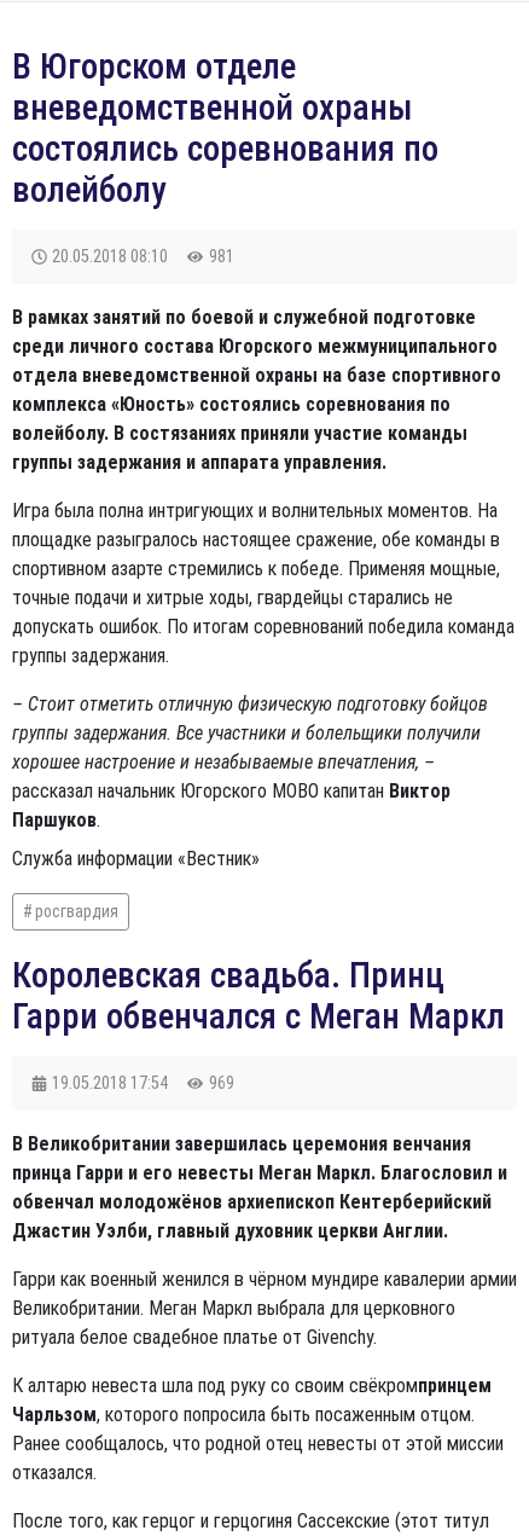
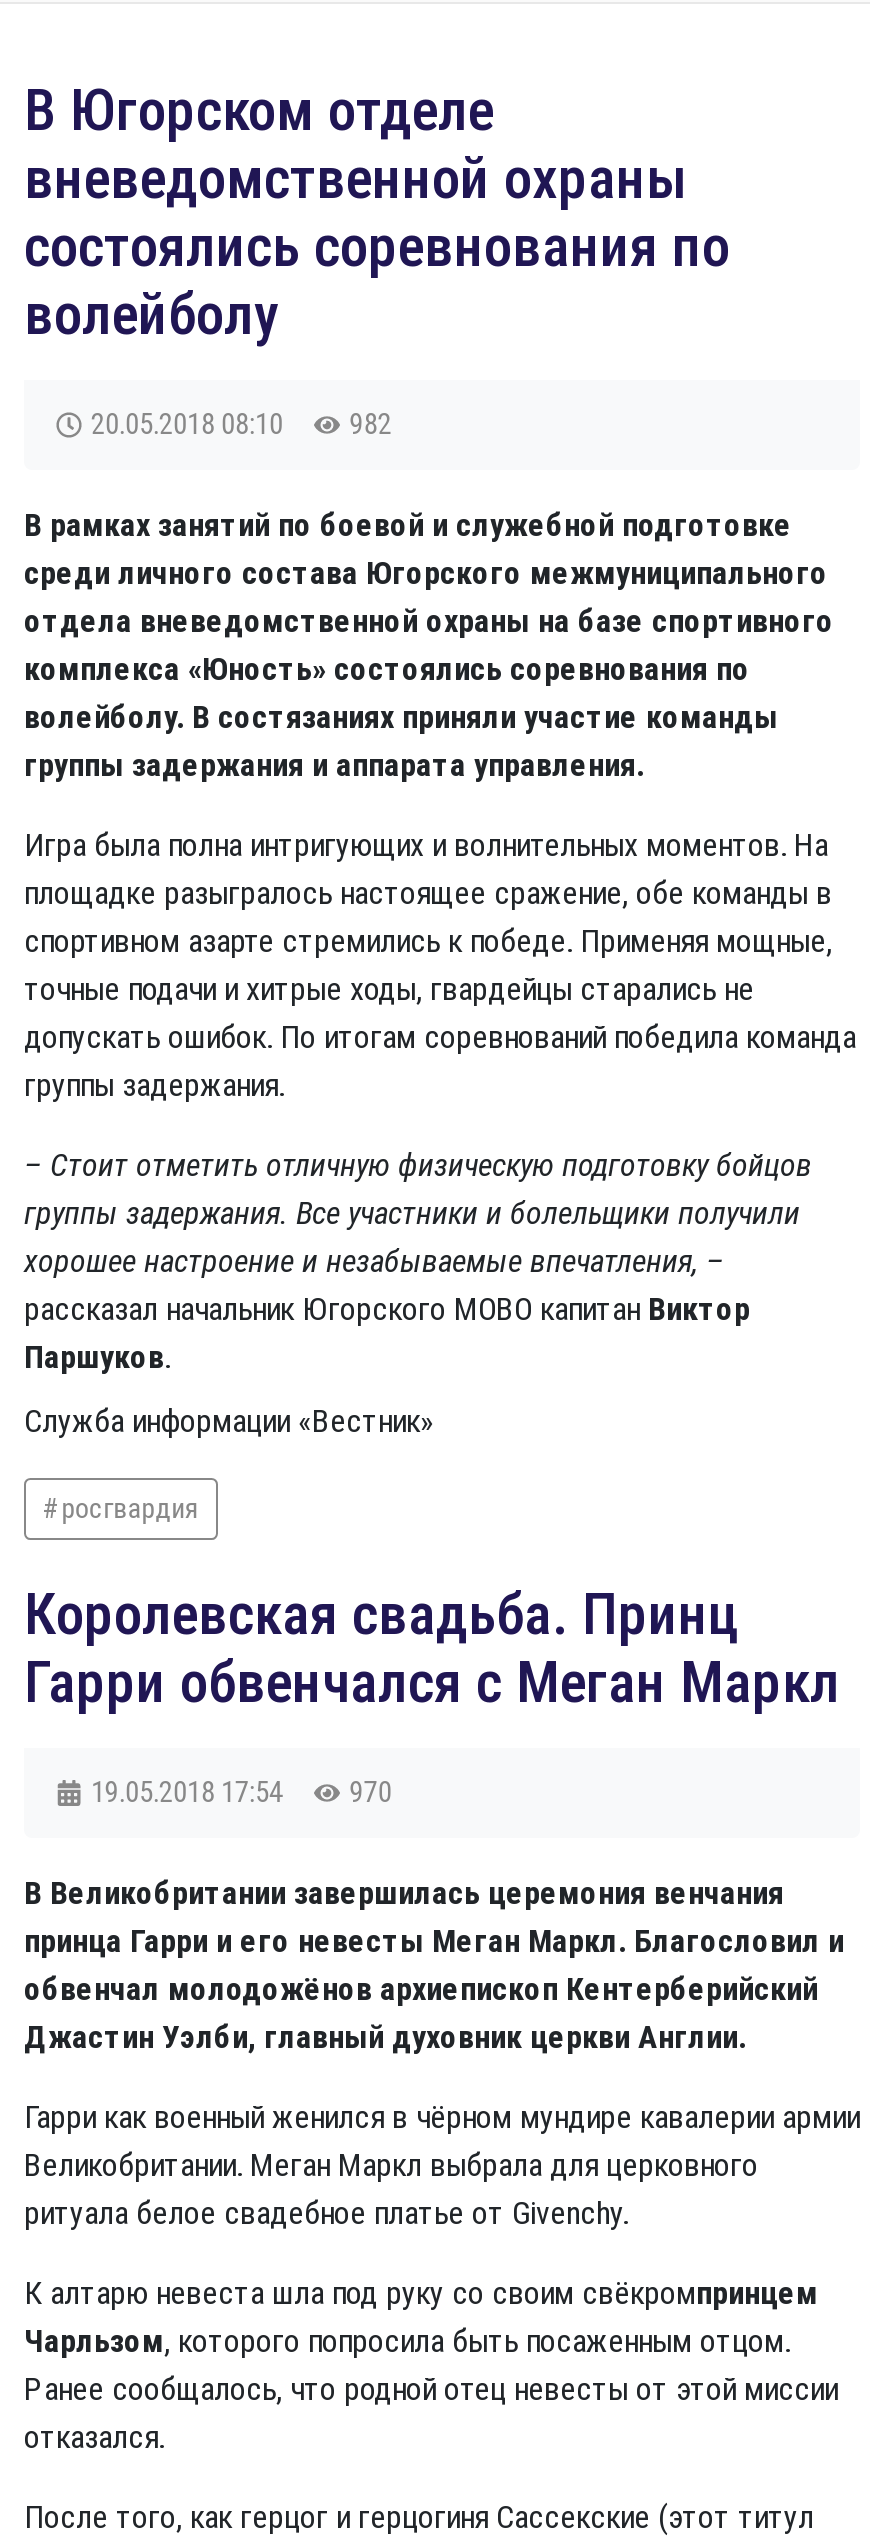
[52,247,234,267] 20.05.2018 08:10 981 -> [91,408,392,442] 20.05.2018 08:10 982
[52,1073,234,1094] 19.05.2018 17:54 969 -> [91,1776,392,1810] 19.05.2018 17:54 970

